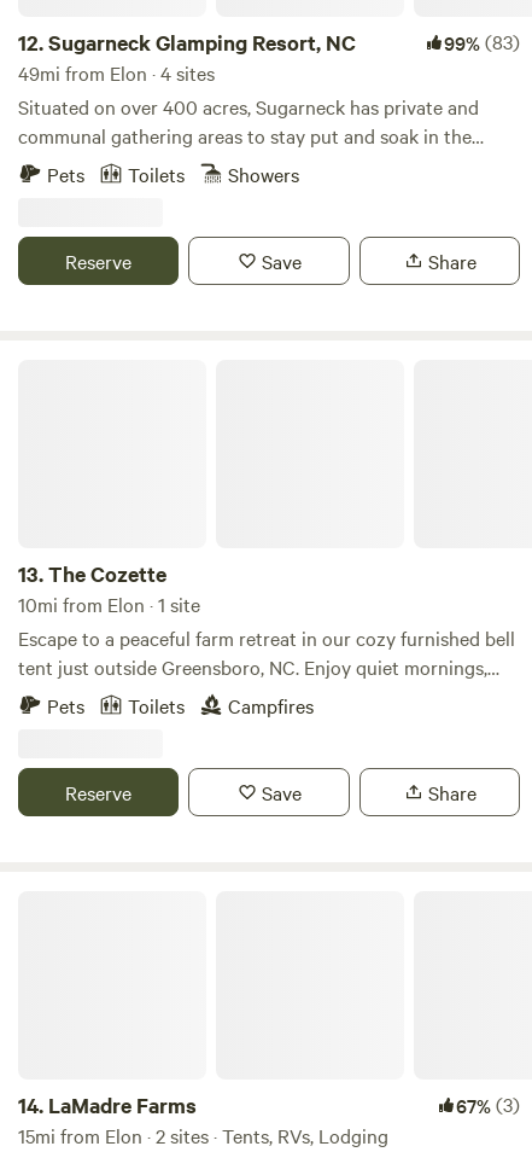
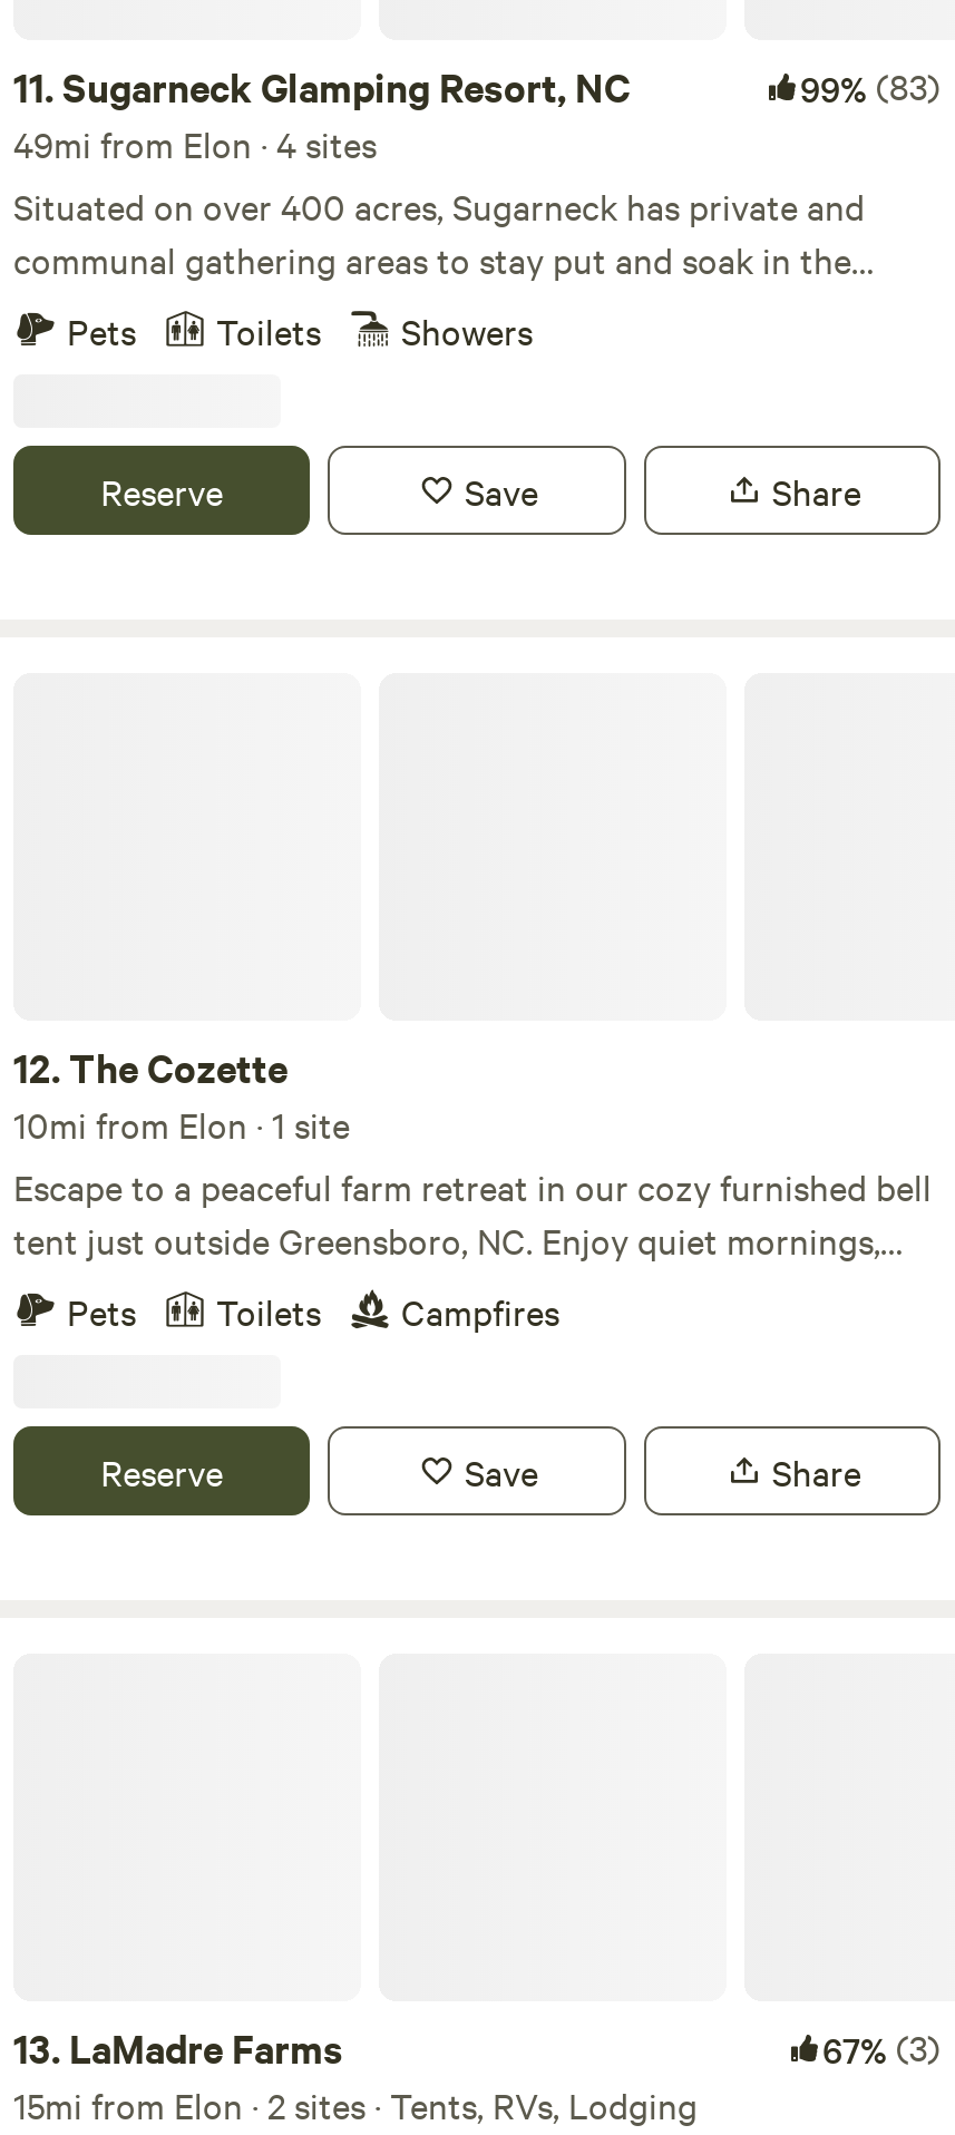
[18,28,356,57] 12. Sugarneck Glamping Resort, NC -> [13,60,631,114] 11. Sugarneck Glamping Resort, NC
[18,559,166,588] 13. The Cozette -> [13,1041,288,1094] 12. The Cozette
[18,1090,197,1119] 14. LaMadre Farms -> [13,2021,343,2075] 13. LaMadre Farms

